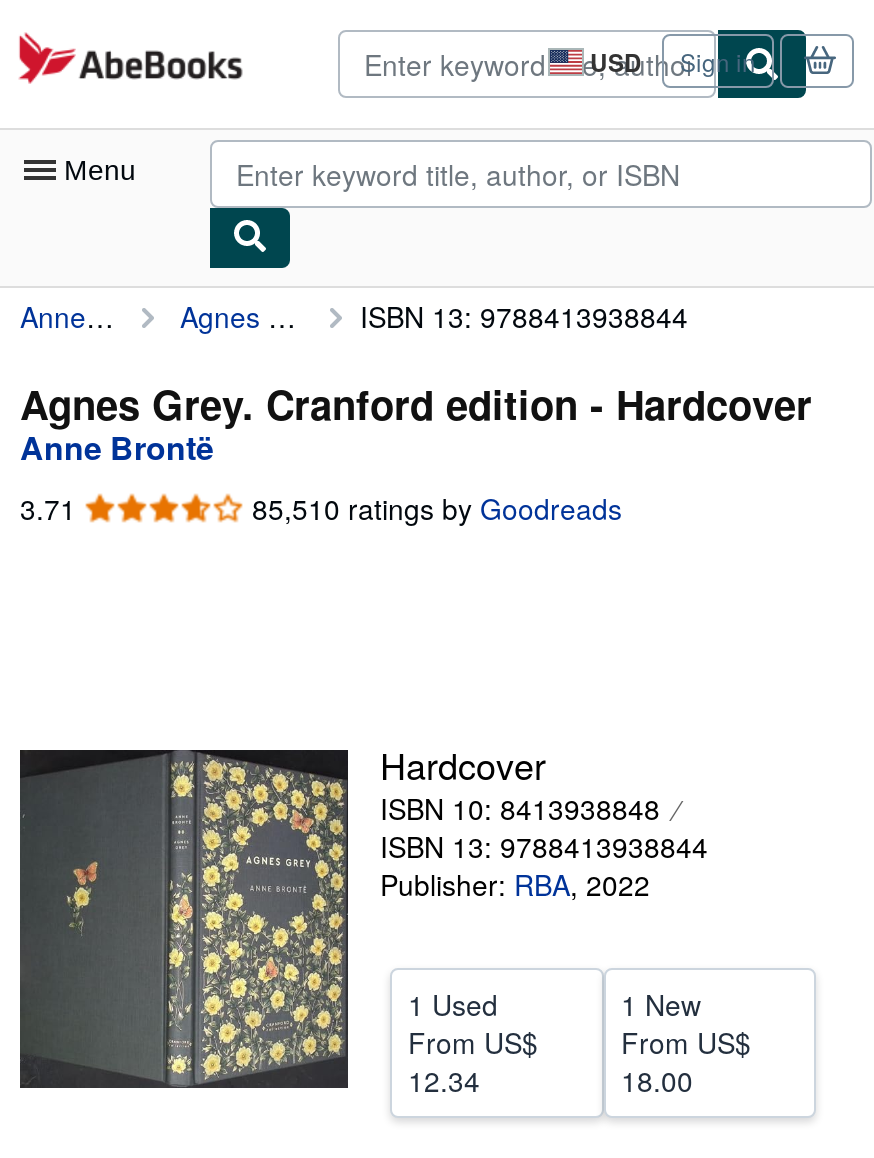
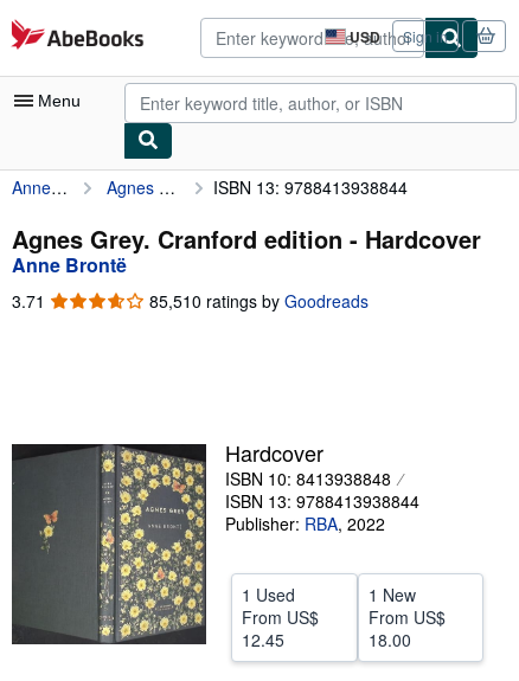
[408,1060,480,1100] 12.34 -> [242,628,284,651] 12.45

